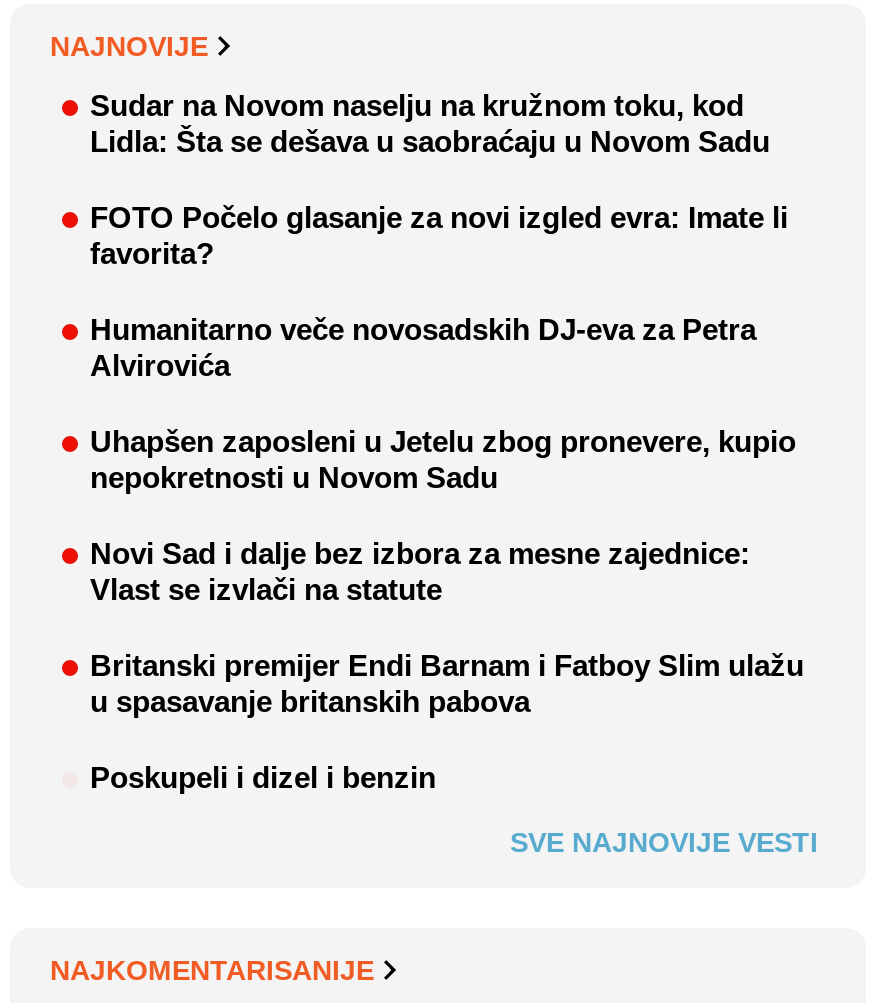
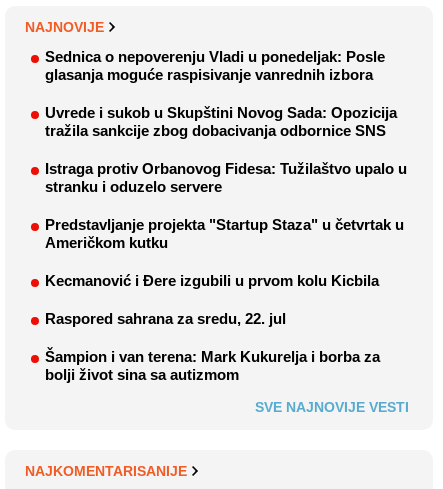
[90,88,770,158] Sudar na Novom naselju na kružnom toku, kod | Lidla: Šta se dešava u saobraćaju u Novom Sadu -> [45,48,385,83] Sednica o nepoverenju Vladi u ponedeljak: Posle | glasanja moguće raspisivanje vanrednih izbora
[90,200,788,270] FOTO Počelo glasanje za novi izgled evra: Imate li | favorita? -> [45,104,397,139] Uvrede i sukob u Skupštini Novog Sada: Opozicija | tražila sankcije zbog dobacivanja odbornice SNS
[90,312,756,382] Humanitarno veče novosadskih DJ-eva za Petra | Alvirovića -> [45,160,407,195] Istraga protiv Orbanovog Fidesa: Tužilaštvo upalo u | stranku i oduzelo servere
[90,424,796,494] Uhapšen zaposleni u Jetelu zbog pronevere, kupio | nepokretnosti u Novom Sadu -> [45,216,404,251] Predstavljanje projekta "Startup Staza" u četvrtak u | Američkom kutku
[90,536,750,606] Novi Sad i dalje bez izbora za mesne zajednice: | Vlast se izvlači na statute -> [45,272,379,289] Kecmanović i Đere izgubili u prvom kolu Kicbila
[90,648,804,718] Britanski premijer Endi Barnam i Fatboy Slim ulažu | u spasavanje britanskih pabova -> [45,310,286,327] Raspored sahrana za sredu, 22. jul
[90,760,436,794] Poskupeli i dizel i benzin -> [45,348,380,383] Šampion i van terena: Mark Kukurelja i borba za | bolji život sina sa autizmom

